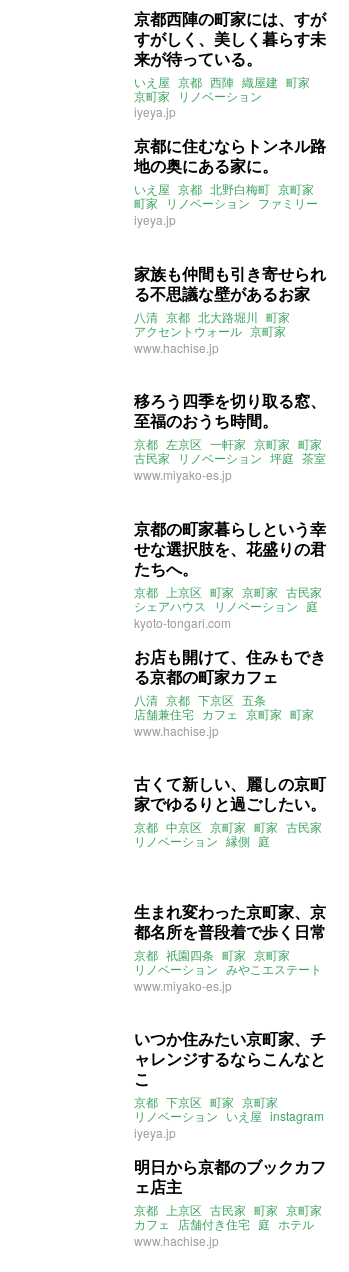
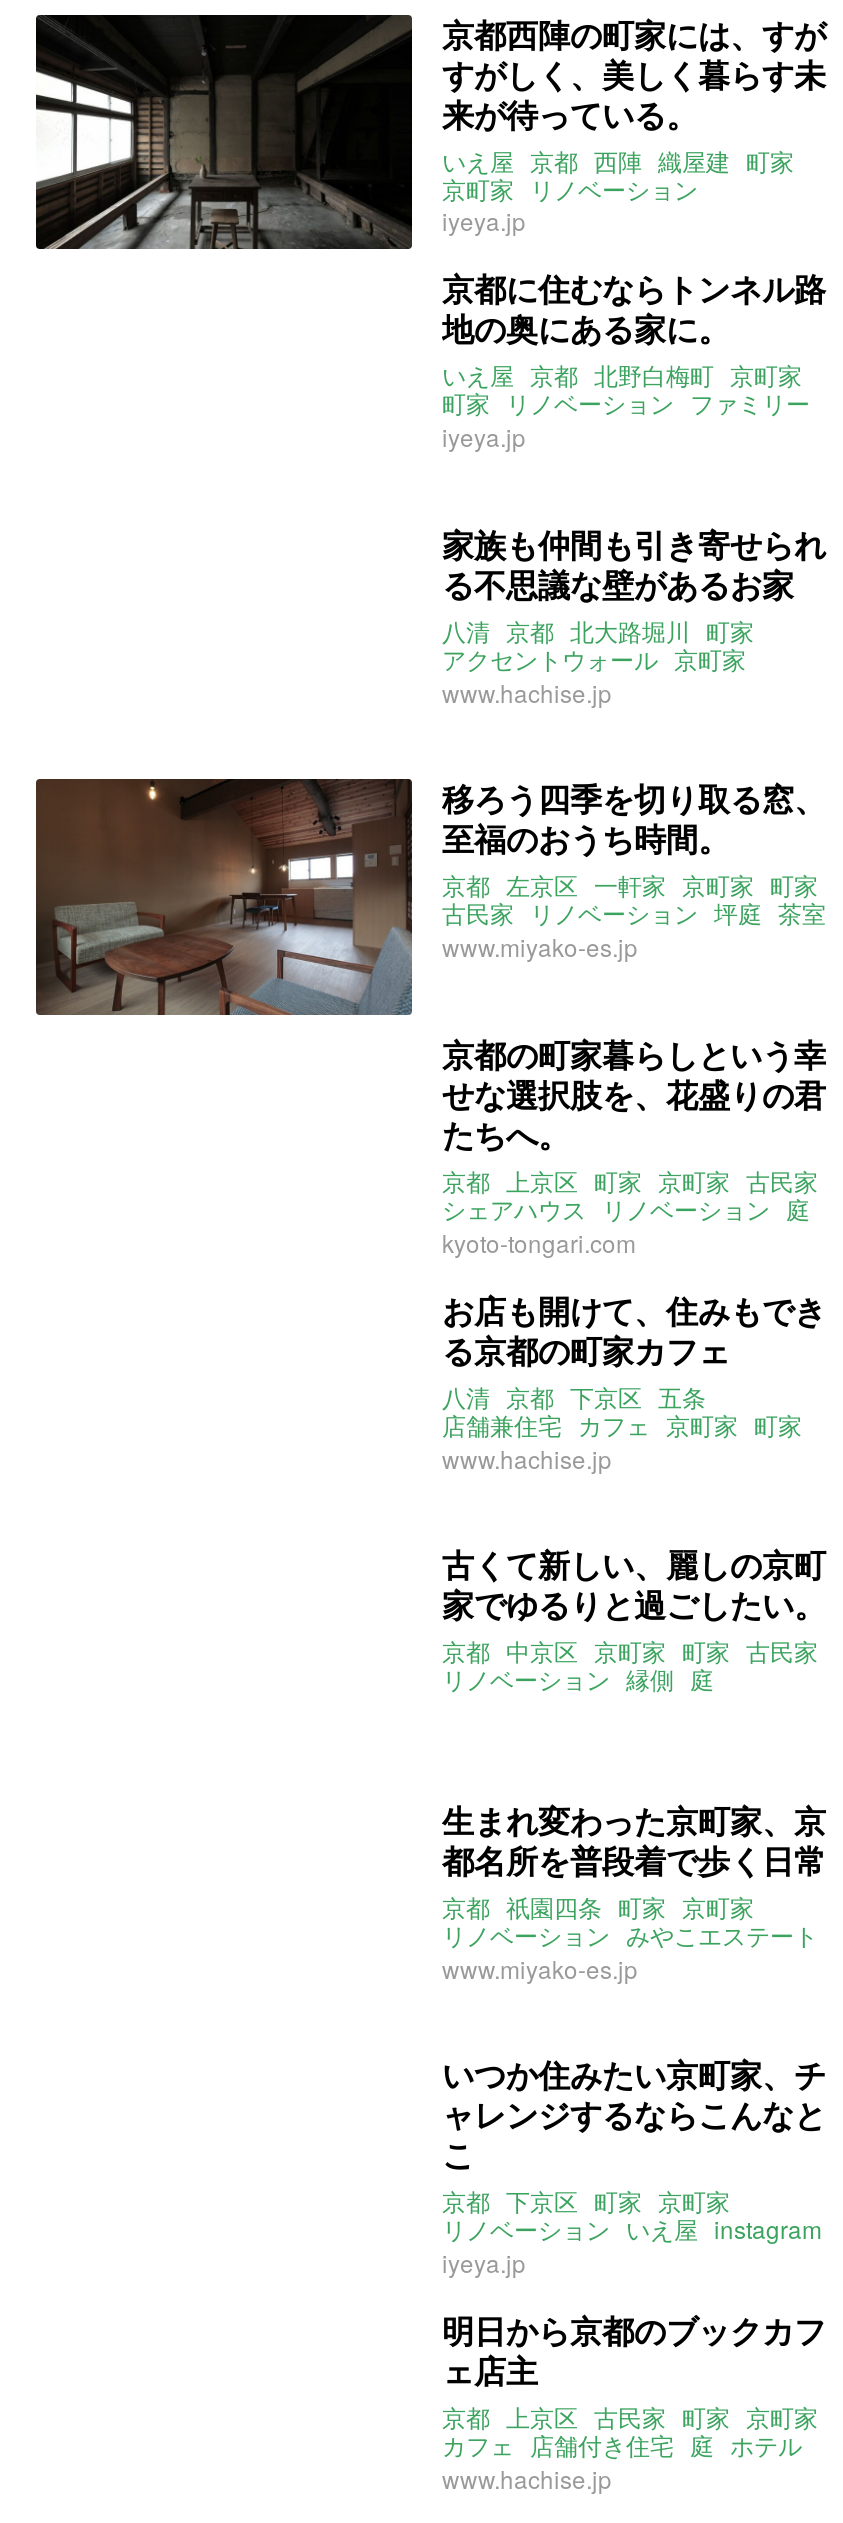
none -> [34,13,414,251] [image]
none -> [34,777,414,1017] [image]

